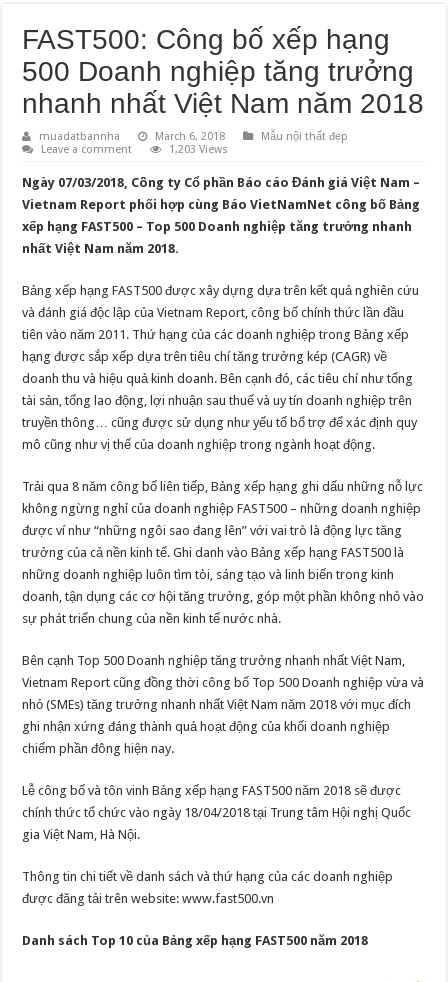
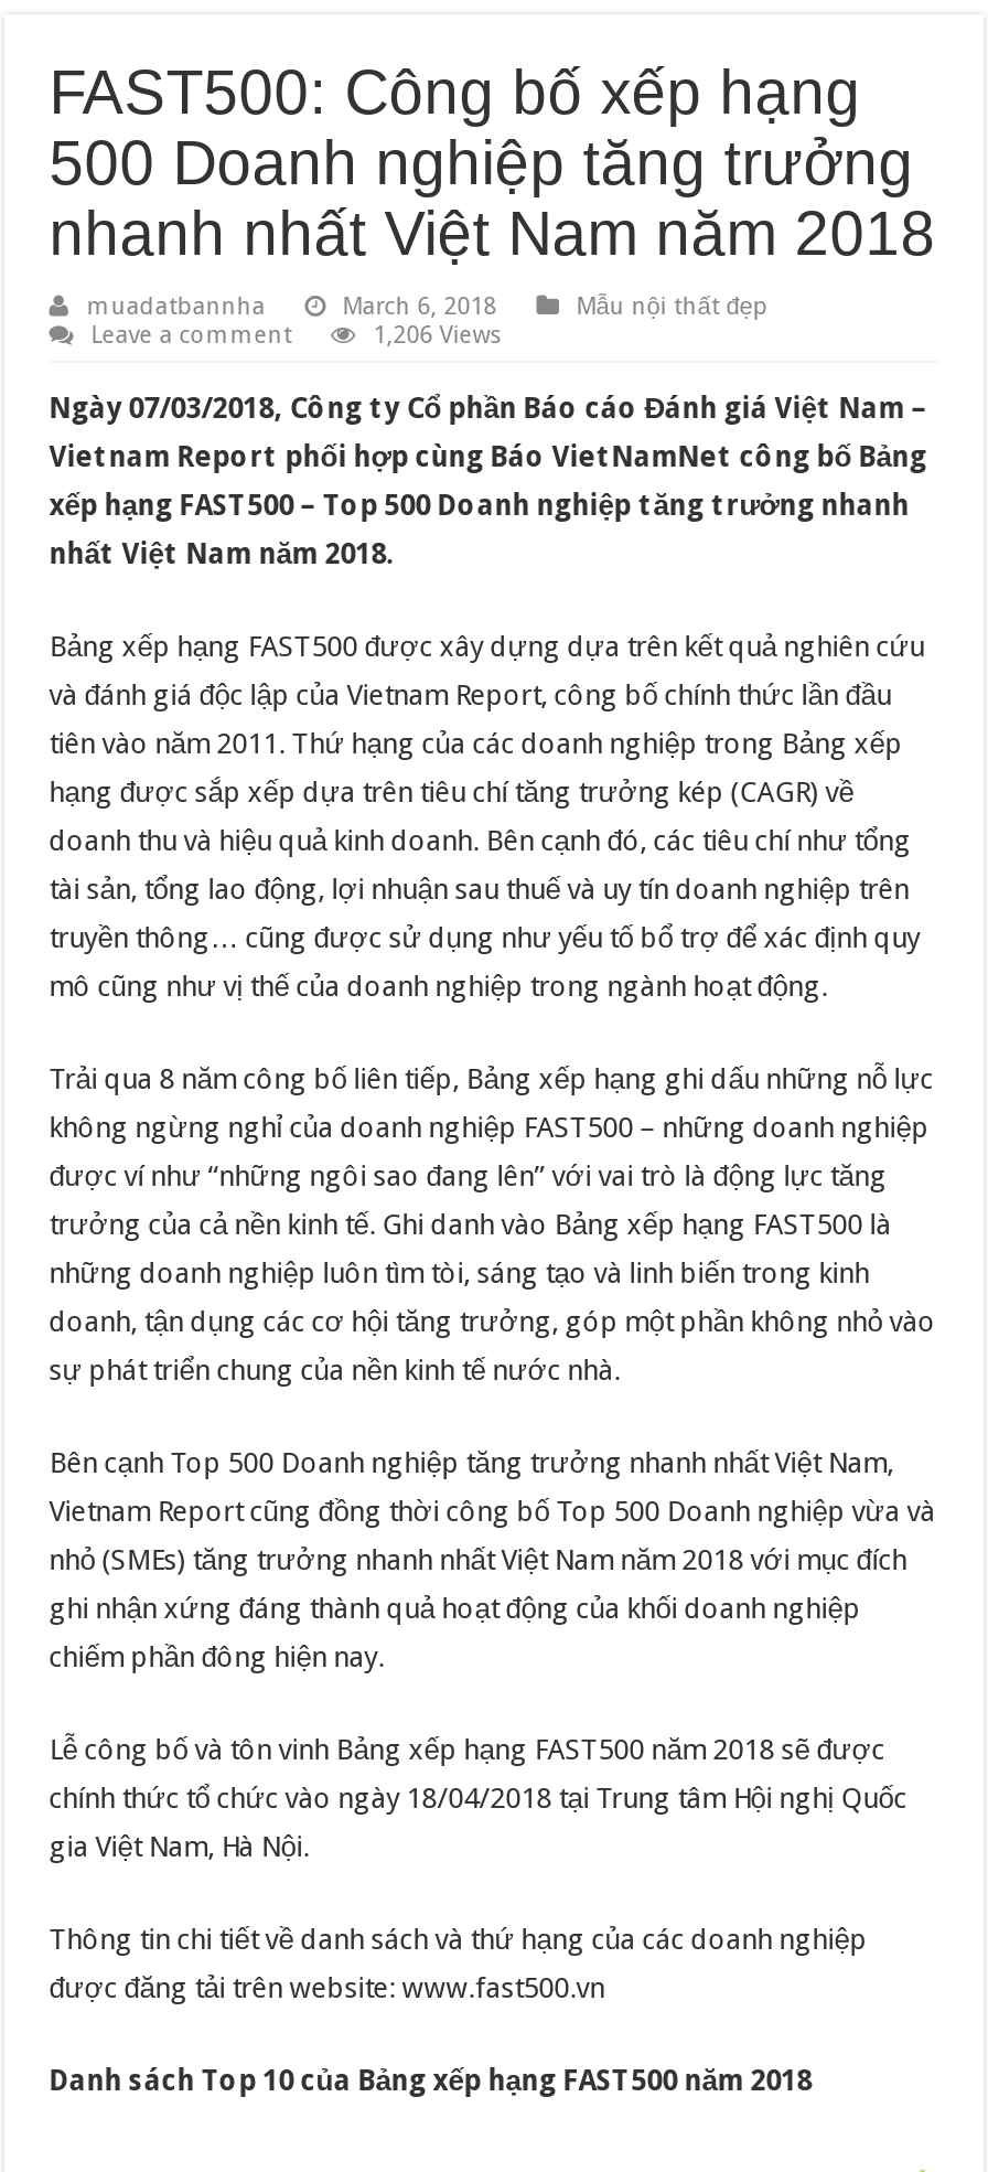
[169,143,228,156] 1,203 Views -> [373,322,503,351] 1,206 Views

